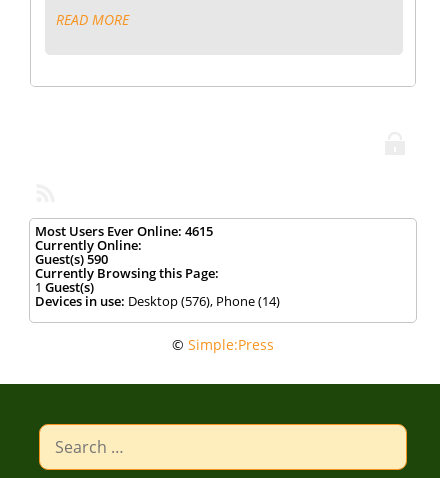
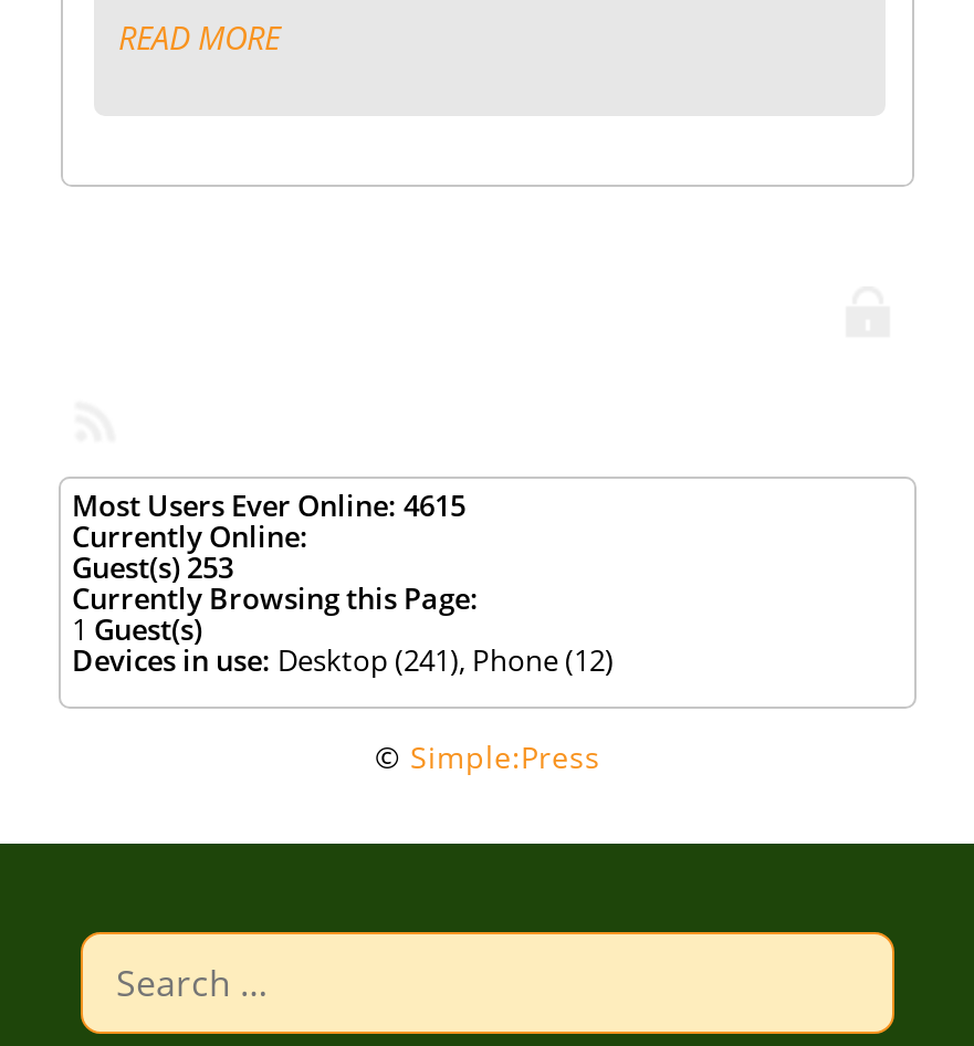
[35,250,108,268] Guest(s)590 -> [72,547,233,587] Guest(s)253
[35,292,280,310] Devices in use: Desktop (576), Phone (14) -> [72,640,614,680] Devices in use: Desktop (241), Phone (12)

